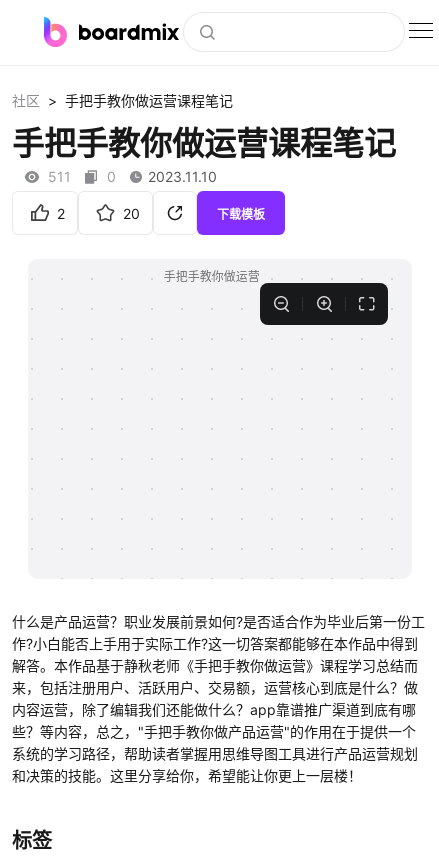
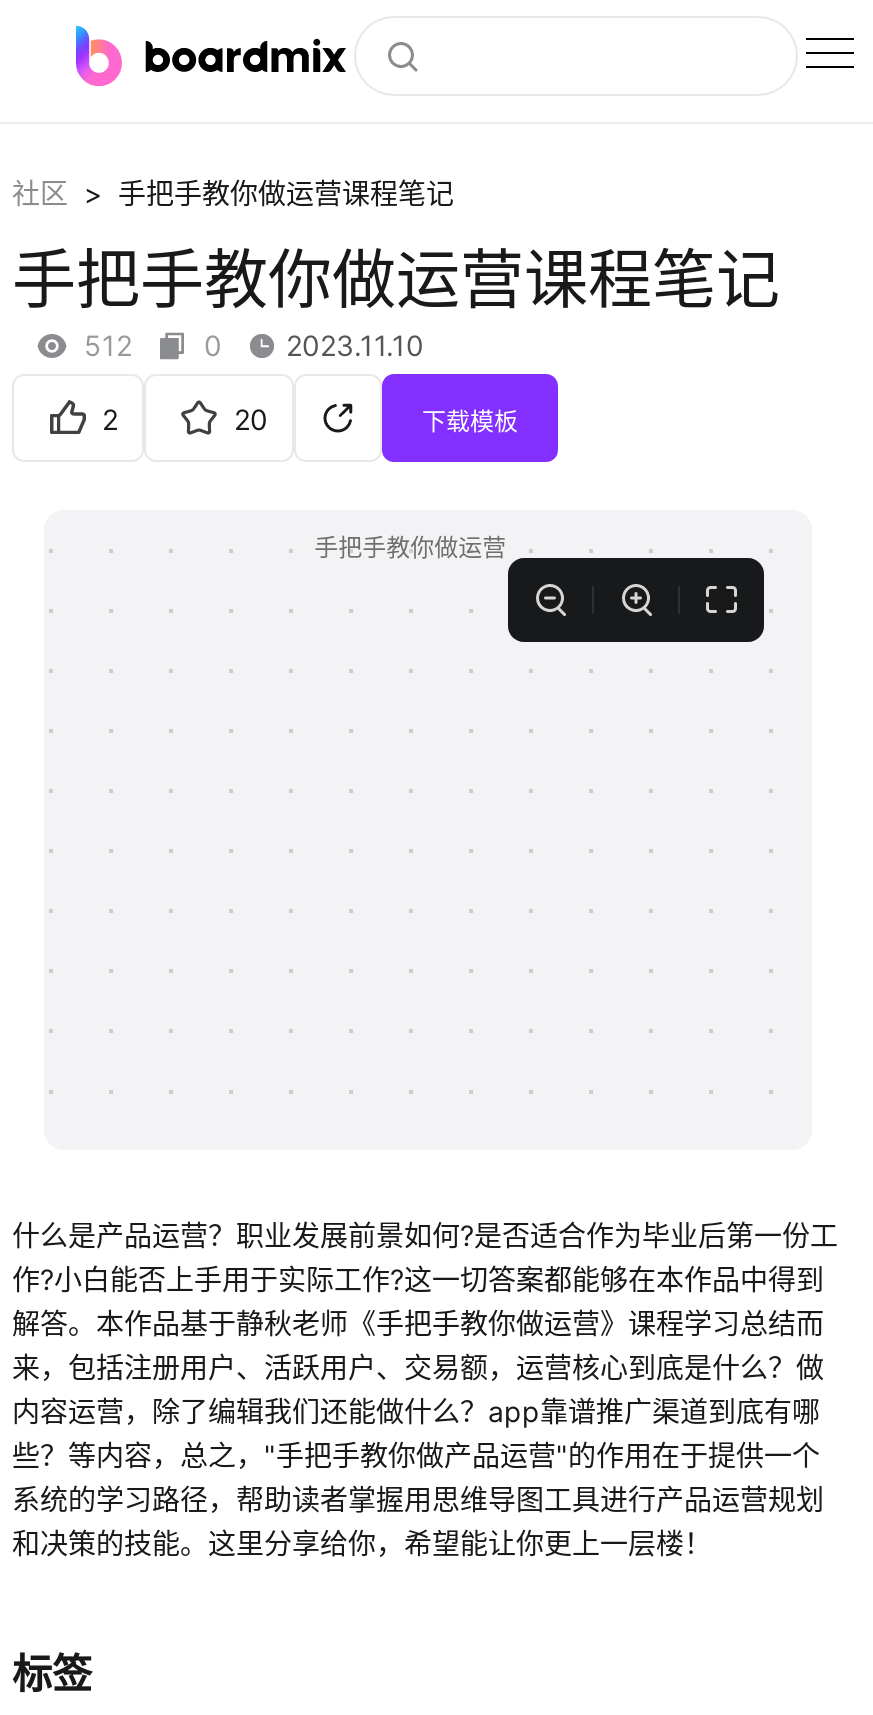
[48,168,71,185] 511 -> [84,328,132,362] 512

